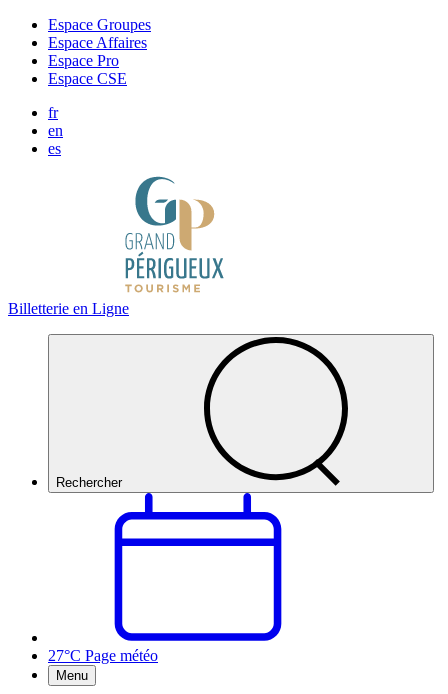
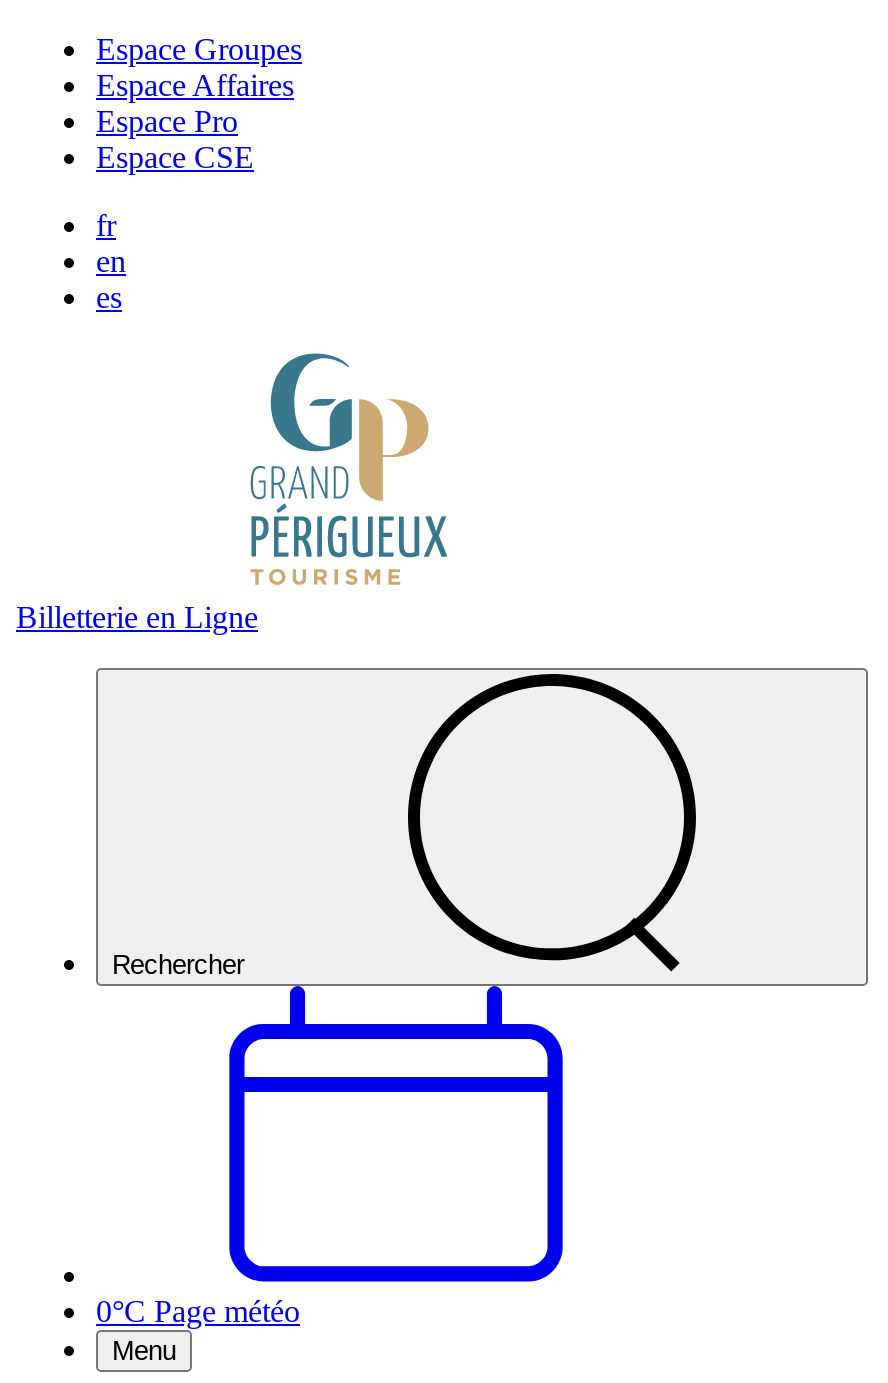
[48,647,158,664] 27°C Page météo -> [96,1294,300,1328] 0°C Page météo

